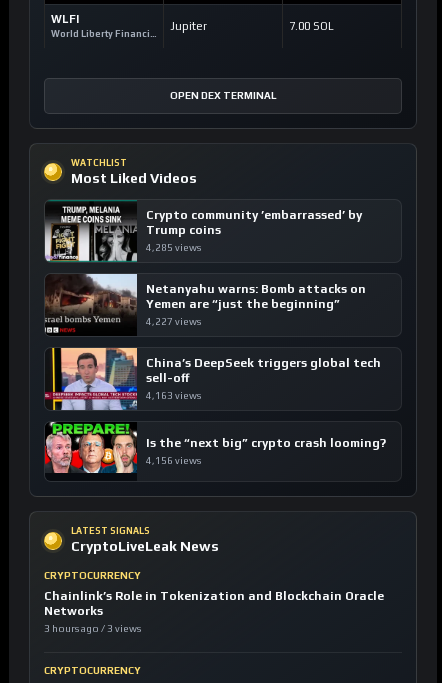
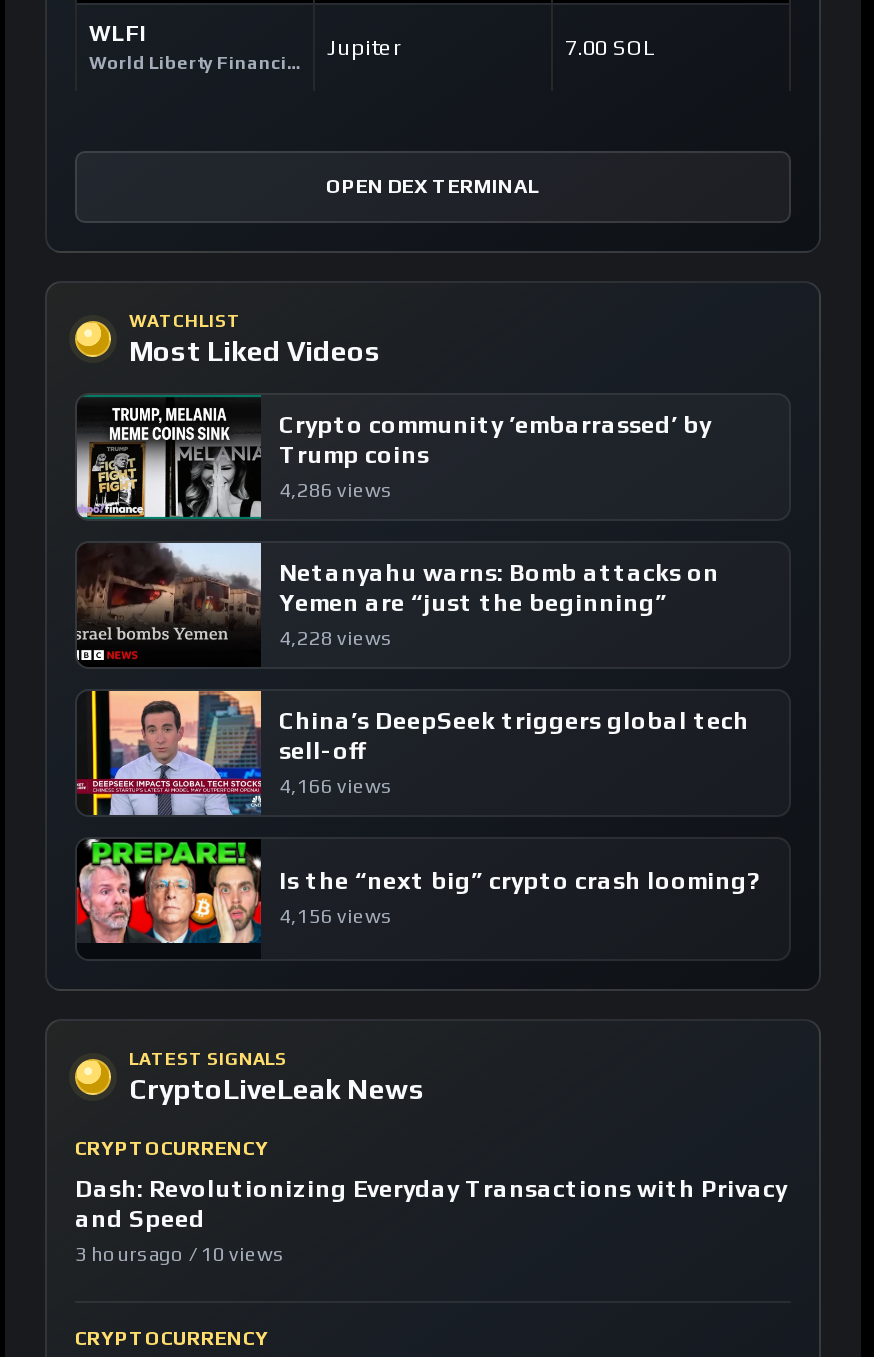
[146,241,201,252] 4,285 views -> [279,478,389,500] 4,286 views
[146,315,201,326] 4,227 views -> [279,626,389,648] 4,228 views
[146,389,201,400] 4,163 views -> [279,774,389,796] 4,166 views
[44,589,384,634] Chainlink’s Role in Tokenization and Blockchain Oracle | Networks | 3 hours ago / 3 views -> [75,1174,787,1264] Dash: Revolutionizing Everyday Transactions with Privacy | and Speed | 3 hours ago / 10 views

